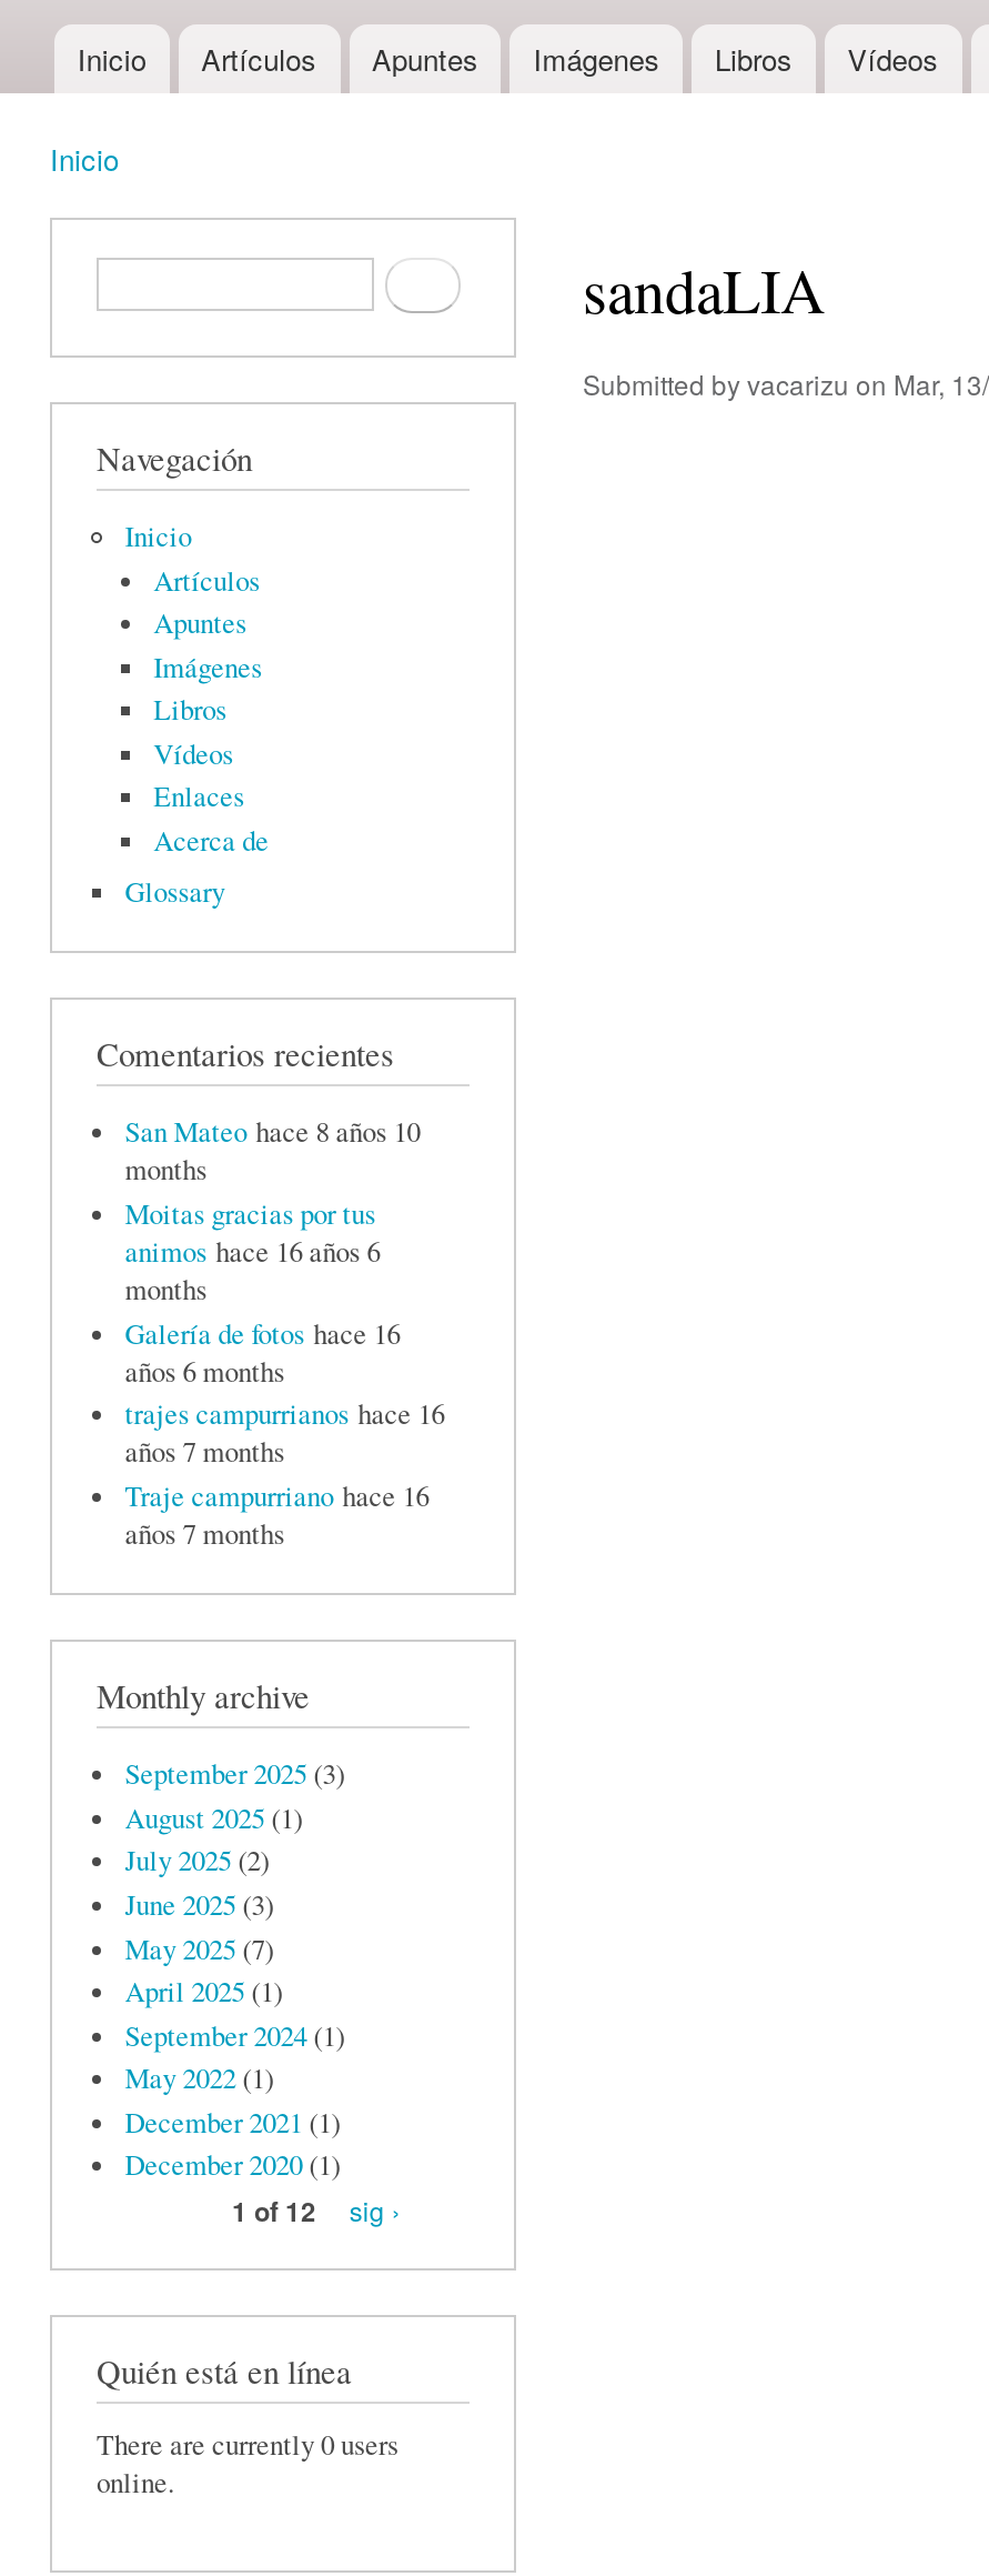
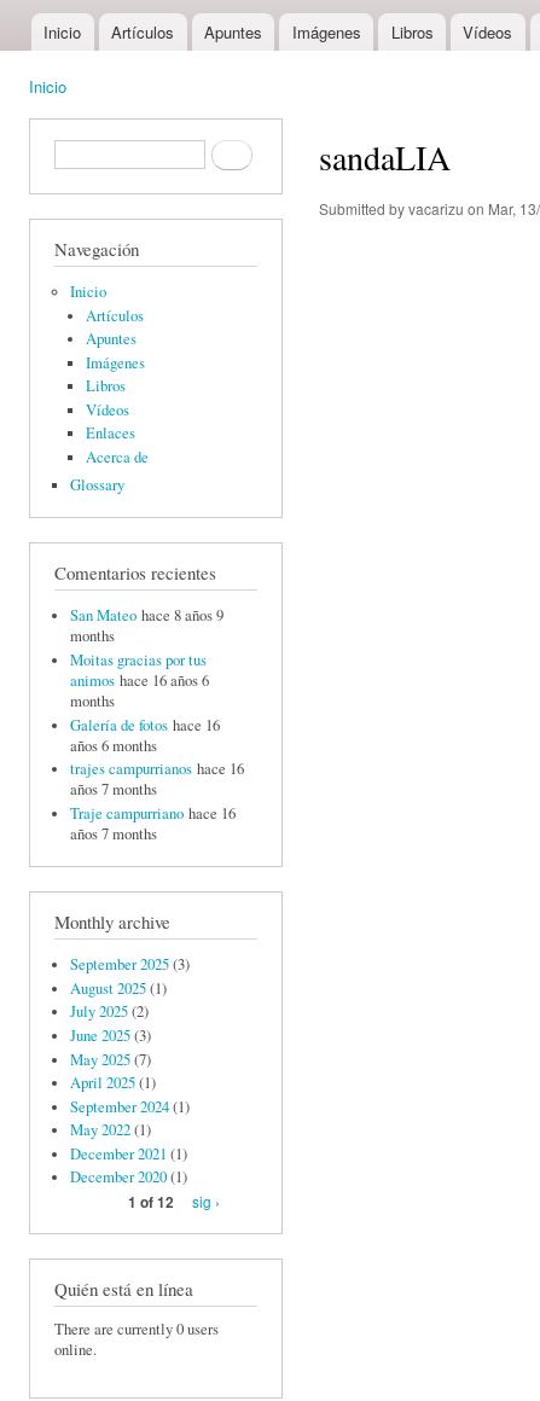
[125,1114,420,1152] San Mateo hace 8 años 10 -> [70,606,223,626] San Mateo hace 8 años 9

